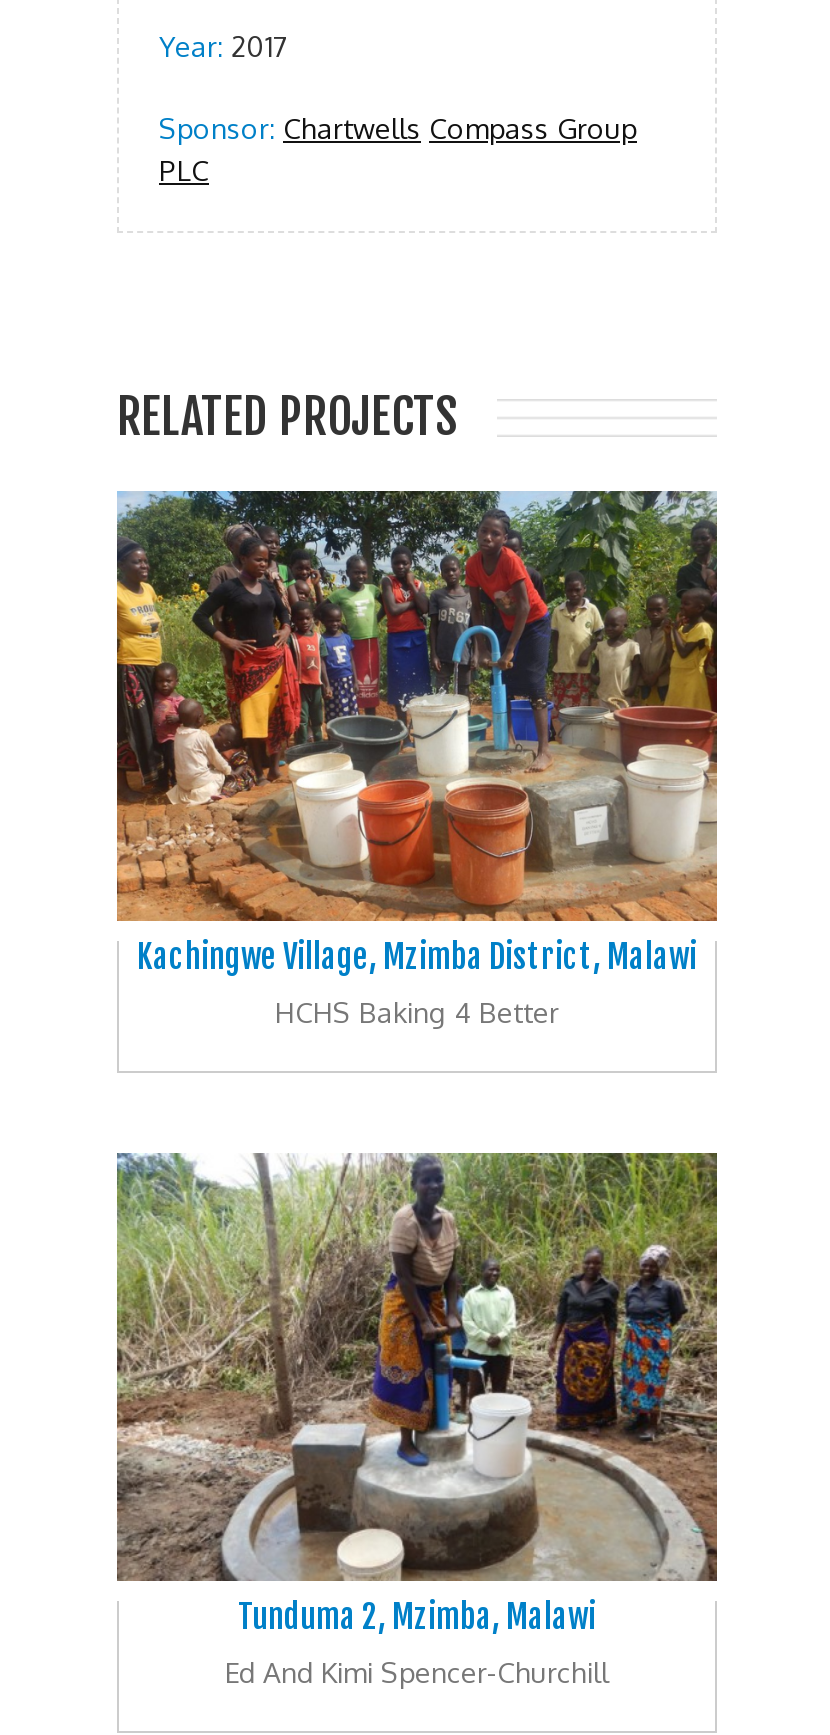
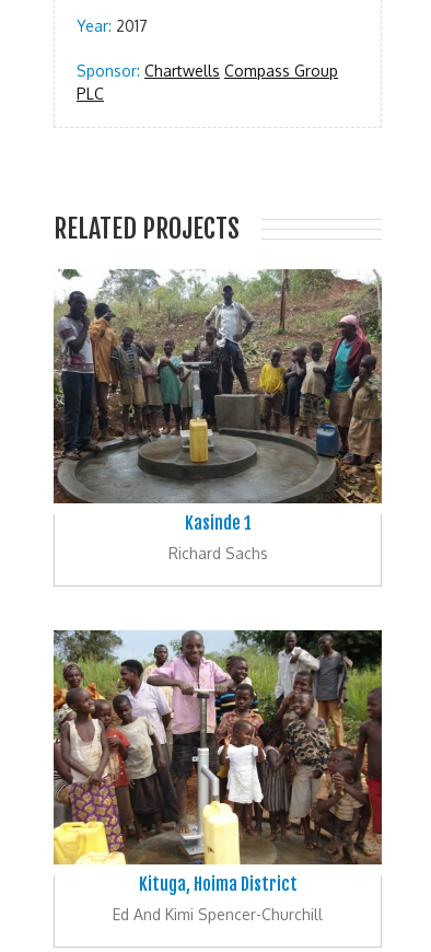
[115,488,719,1029] [image] | Kachingwe Village, Mzimba District, Malawi | HCHS Baking 4 Better -> [53,268,383,562] [image] | Kasinde 1 | Richard Sachs
[115,1152,719,1637] [image] | Tunduma 2, Mzimba, Malawi -> [53,629,383,895] [image] | Kituga, Hoima District

